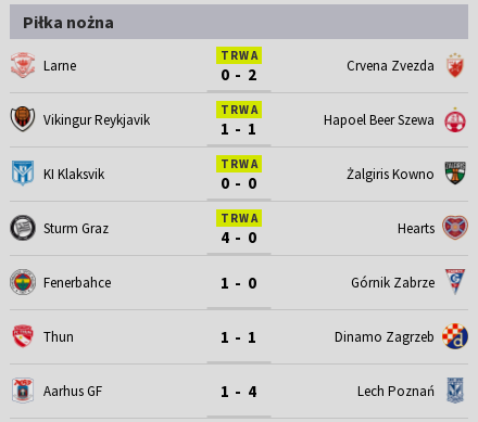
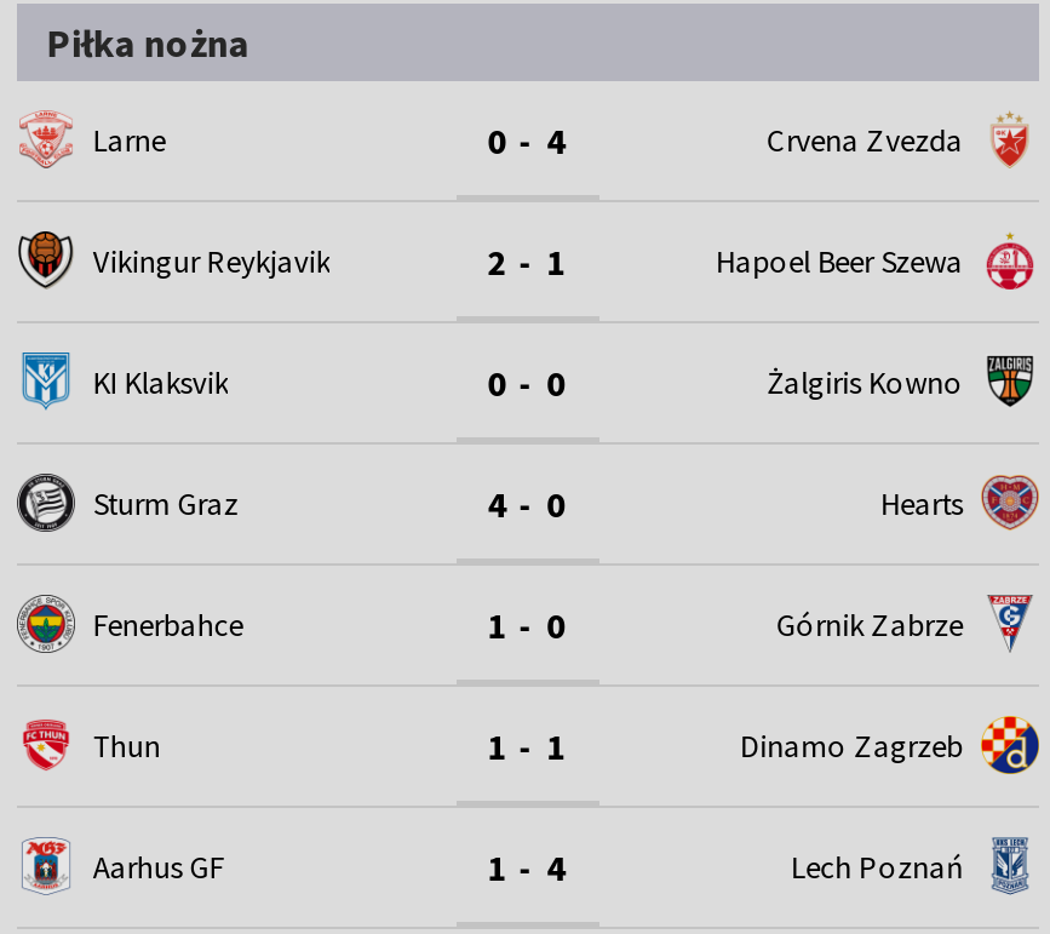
[221,47,258,84] TRWA | 0 - 2 -> [487,116,568,162] 0 - 4
[221,101,258,138] TRWA | 1 - 1 -> [487,237,568,283] 2 - 1
[221,156,258,171] TRWA -> none
[221,210,258,225] TRWA -> none

